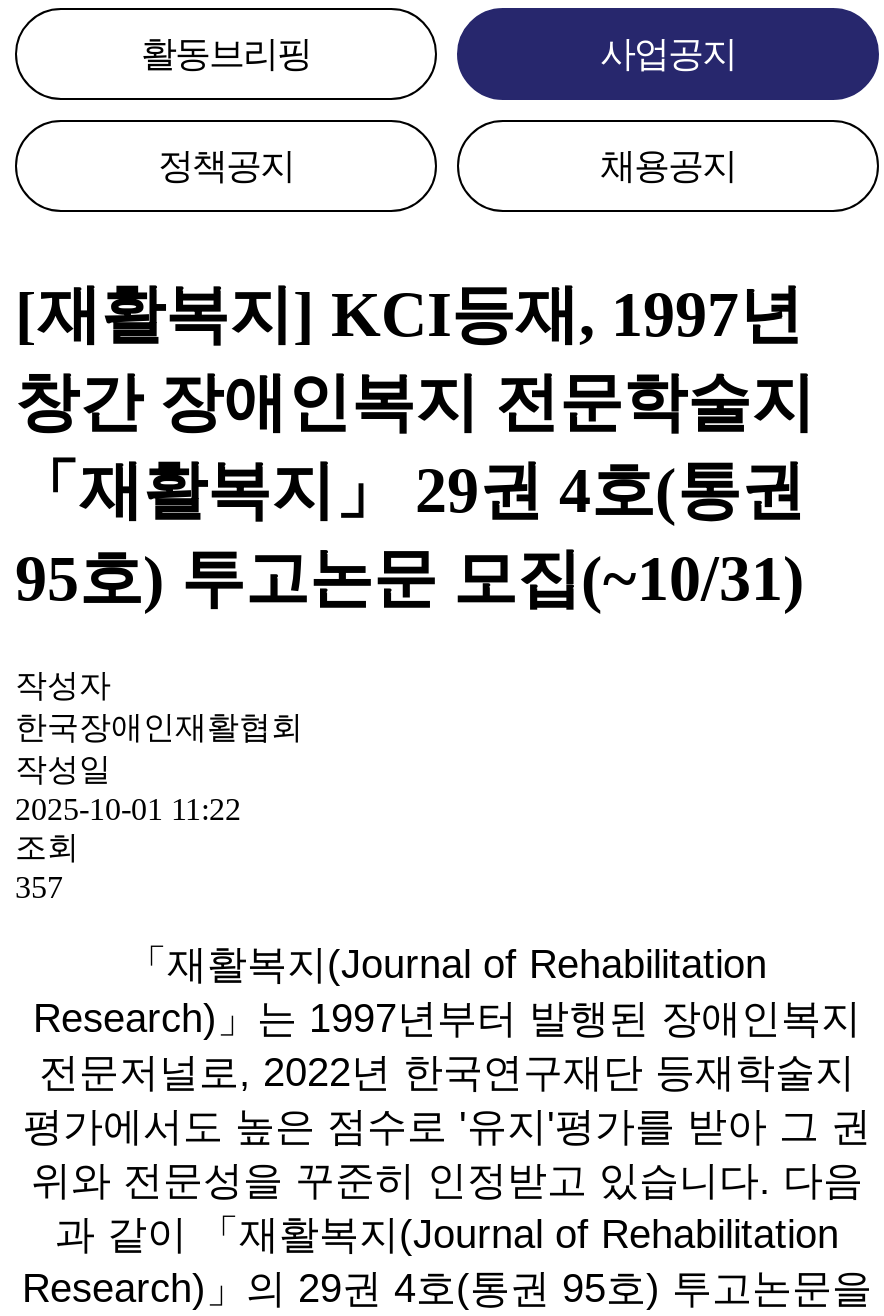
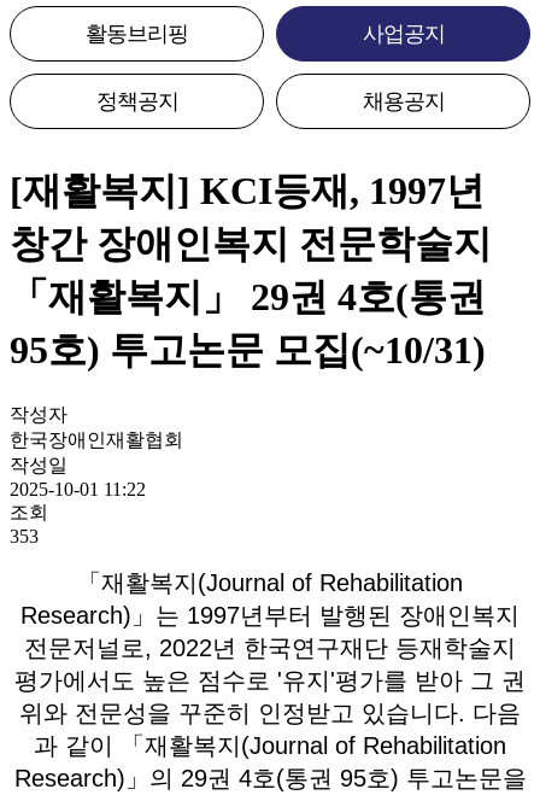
[15,870,63,904] 357 -> [10,526,39,547] 353

